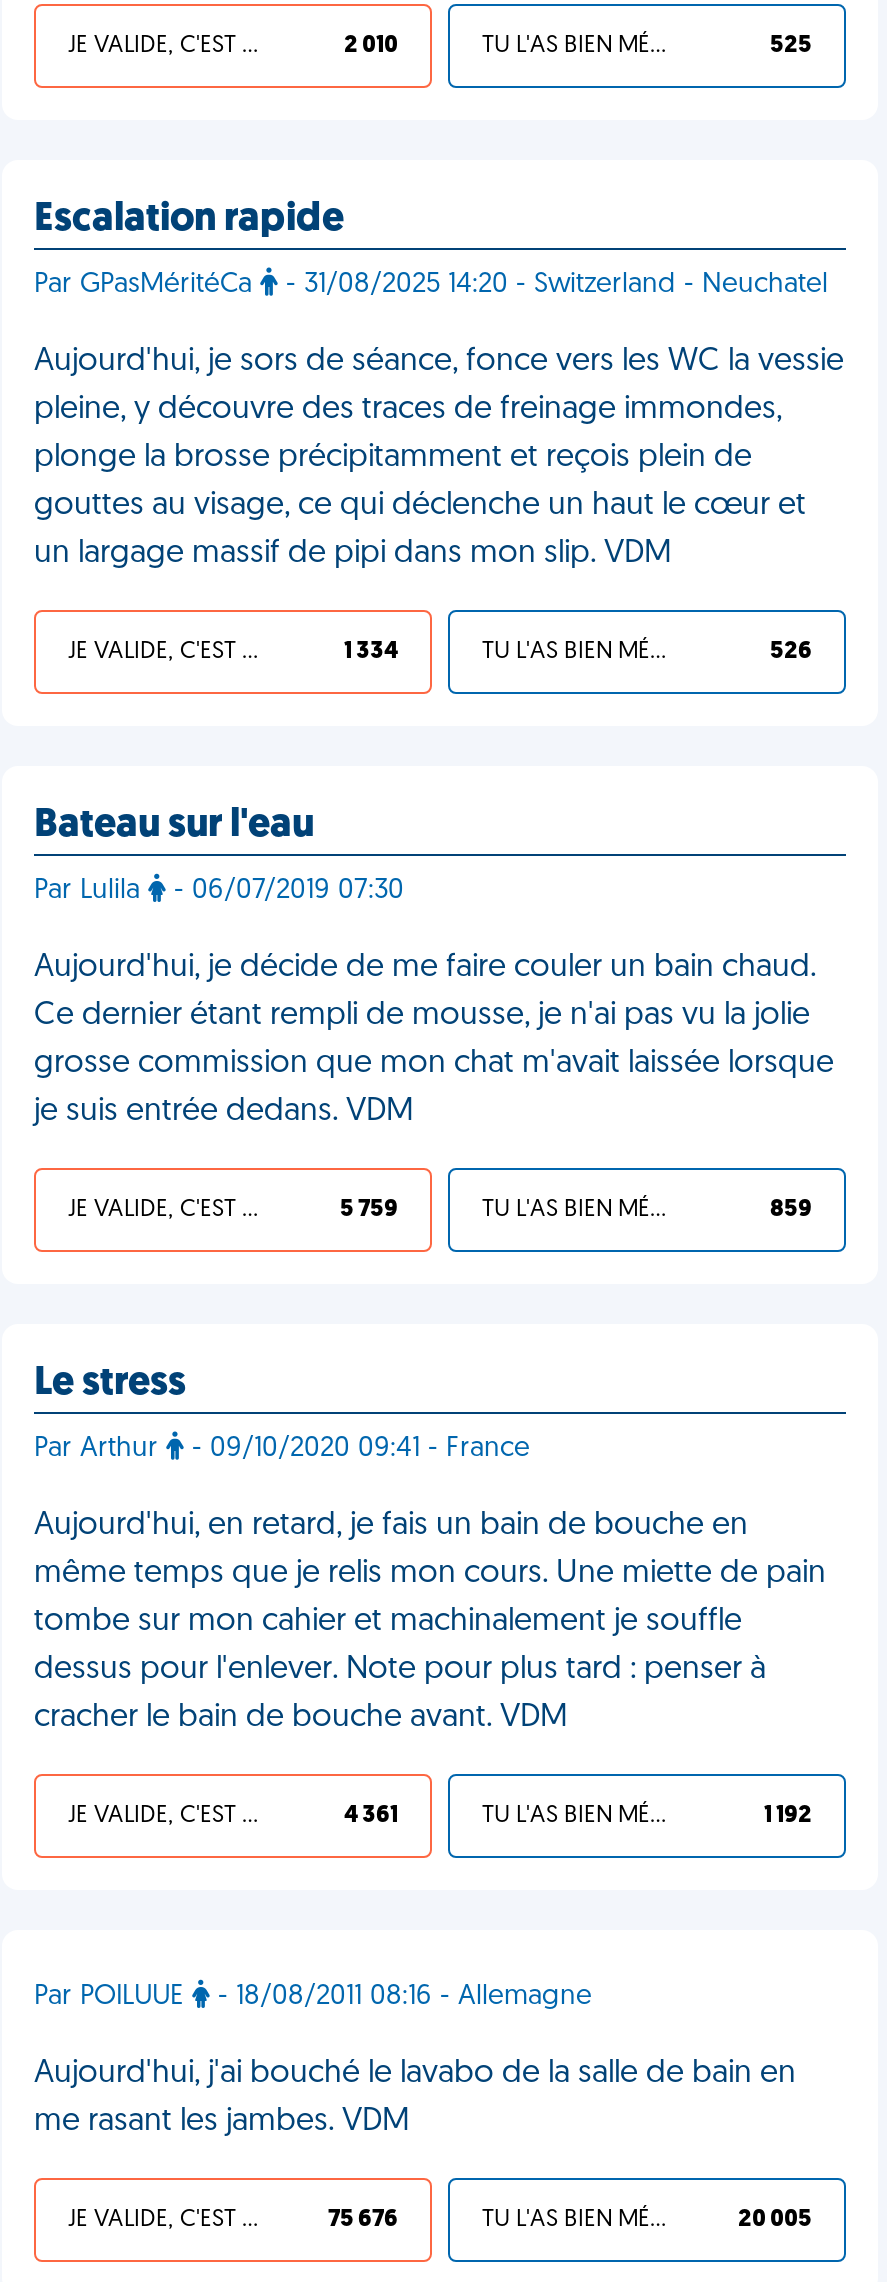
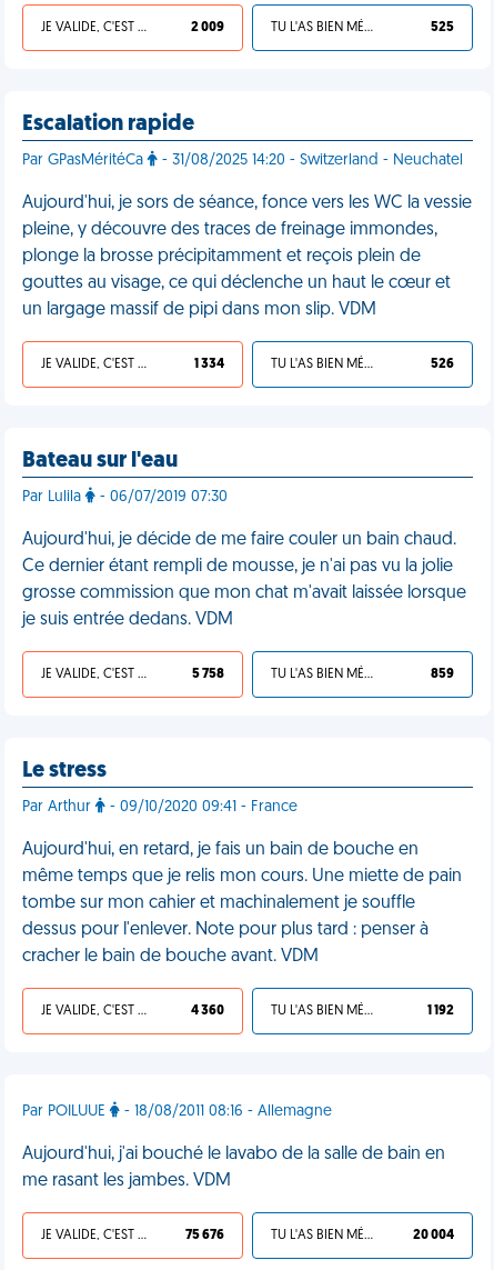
[344,34,398,58] 2 010 -> [191,21,224,34] 2 009
[340,1198,398,1222] 5 759 -> [192,668,224,681] 5 758
[344,1804,398,1828] 4 361 -> [191,1004,224,1018] 4 360
[738,2208,812,2232] 20 005 -> [413,1229,454,1242] 20 004

